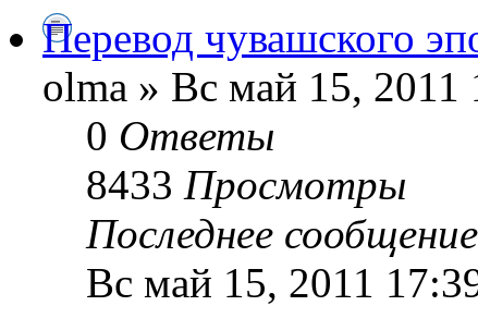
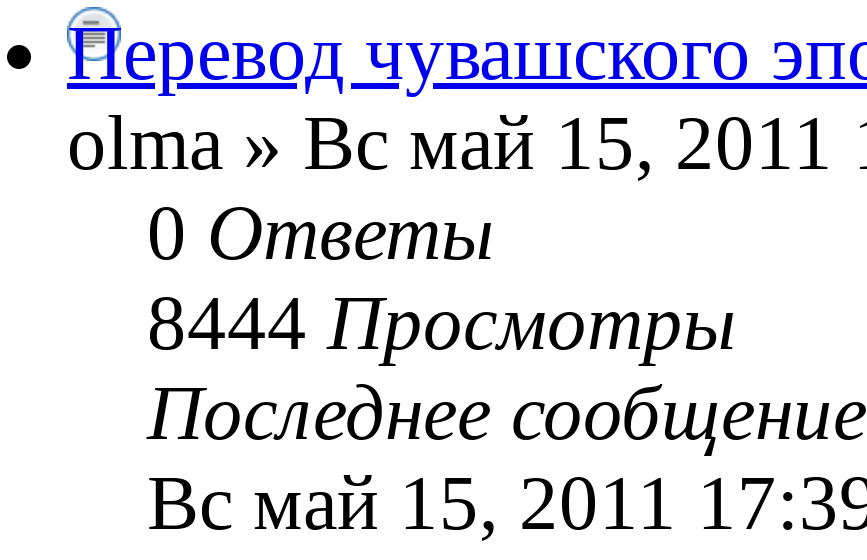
[86,161,406,208] 8433 Просмотры -> [147,279,735,365] 8444 Просмотры

